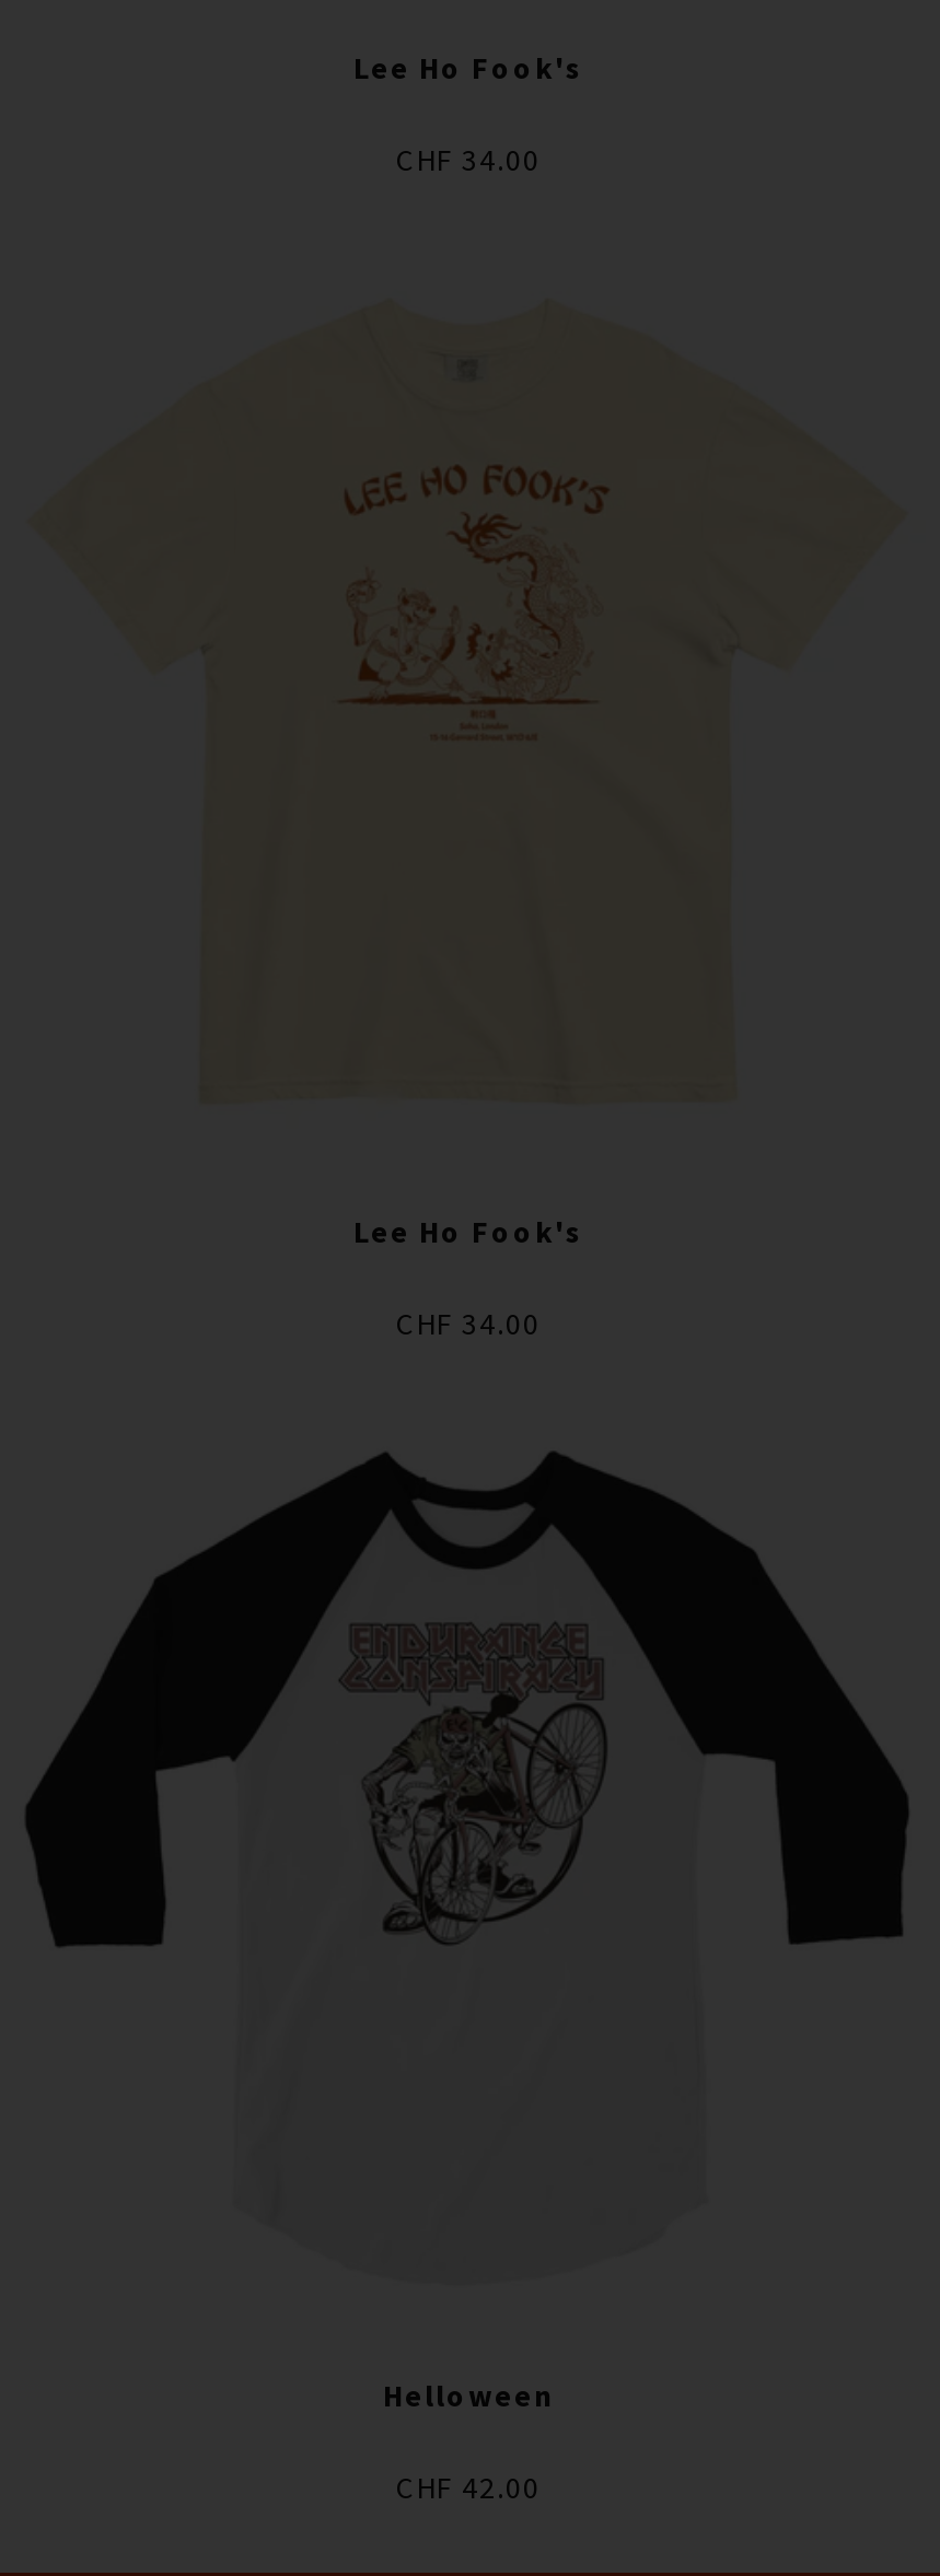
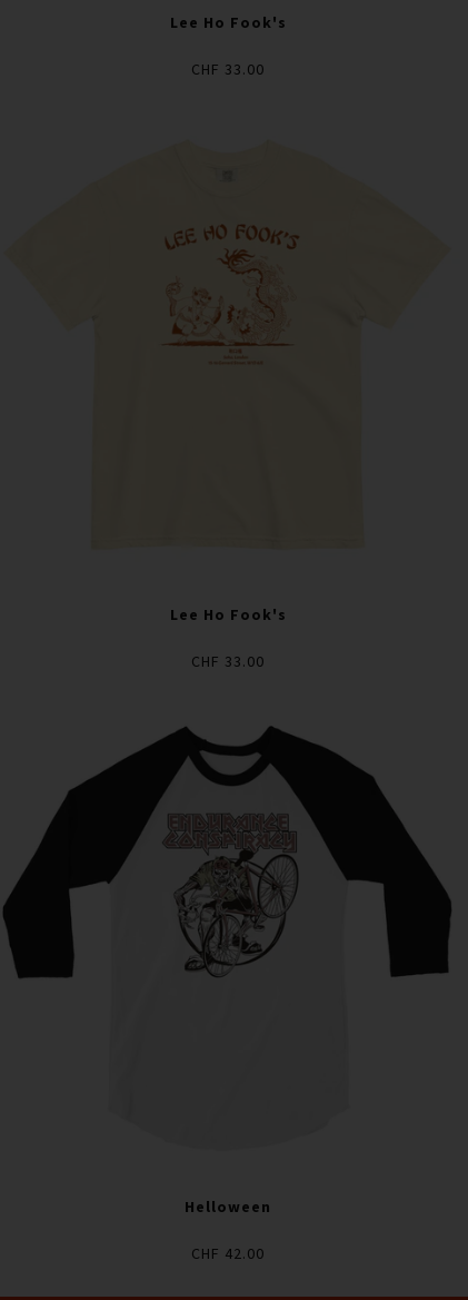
[396,140,541,179] CHF 34.00 -> [191,59,265,79] CHF 33.00
[396,1304,541,1343] CHF 34.00 -> [191,651,265,671] CHF 33.00

